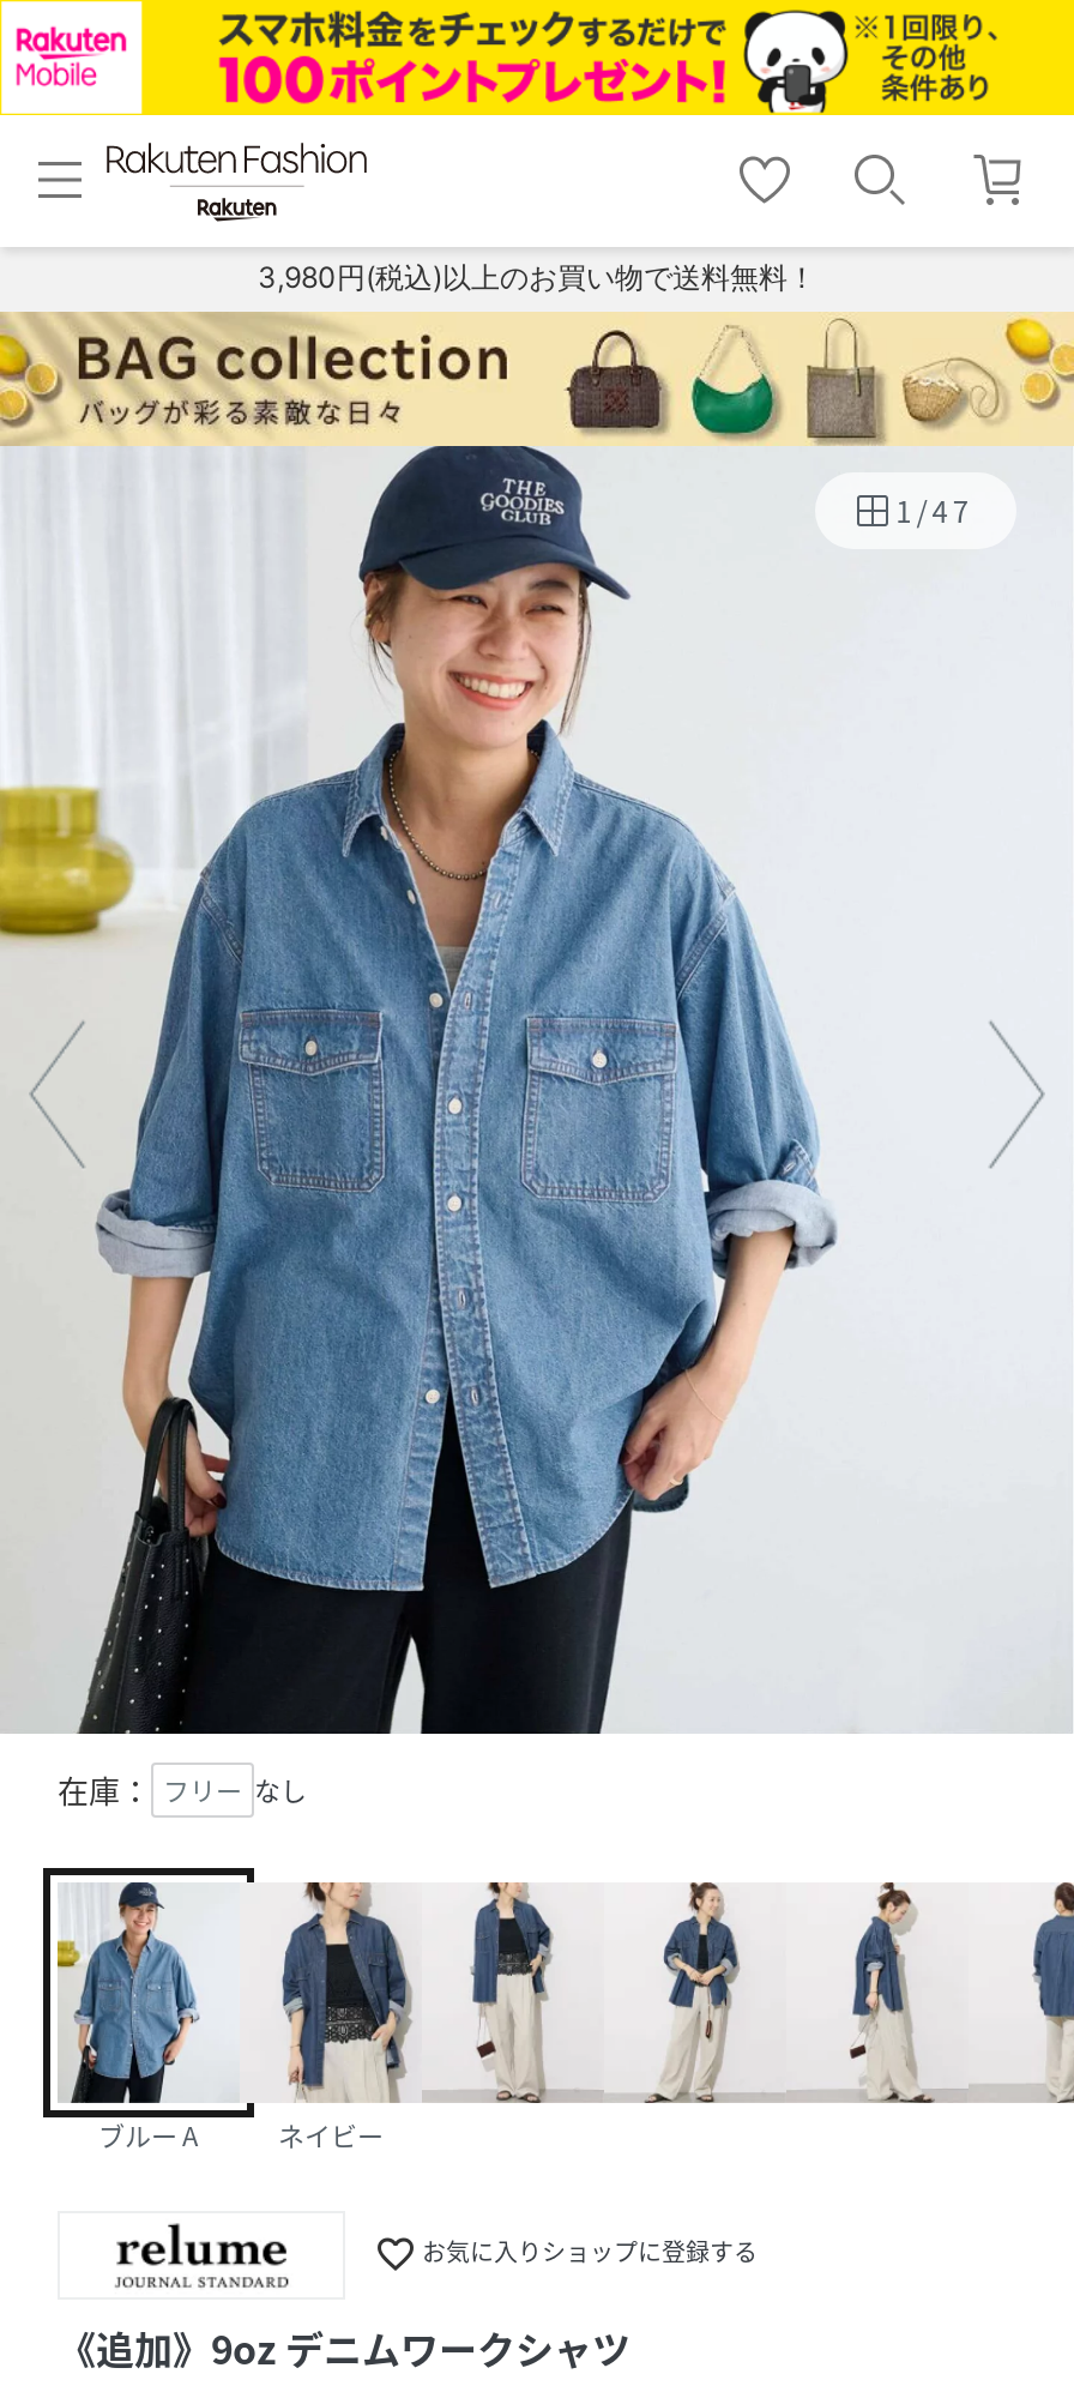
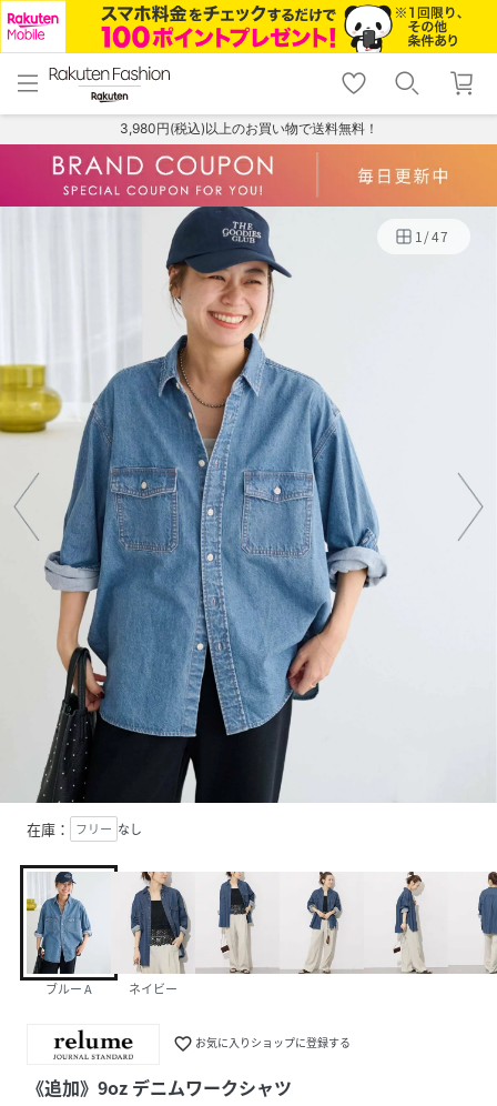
[7,312,1067,448] [image] -> [3,143,494,208] [image]

